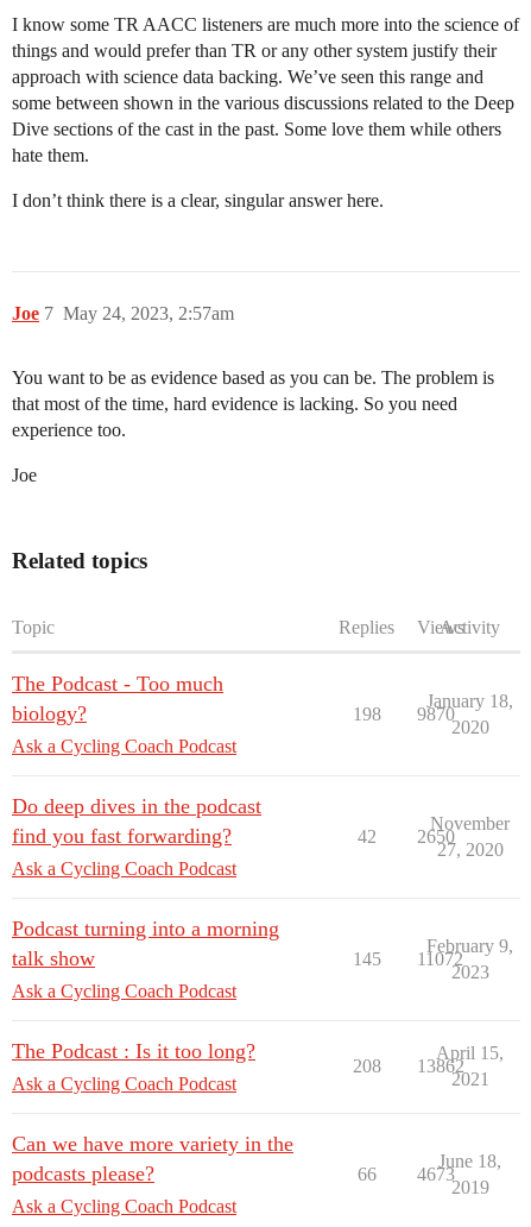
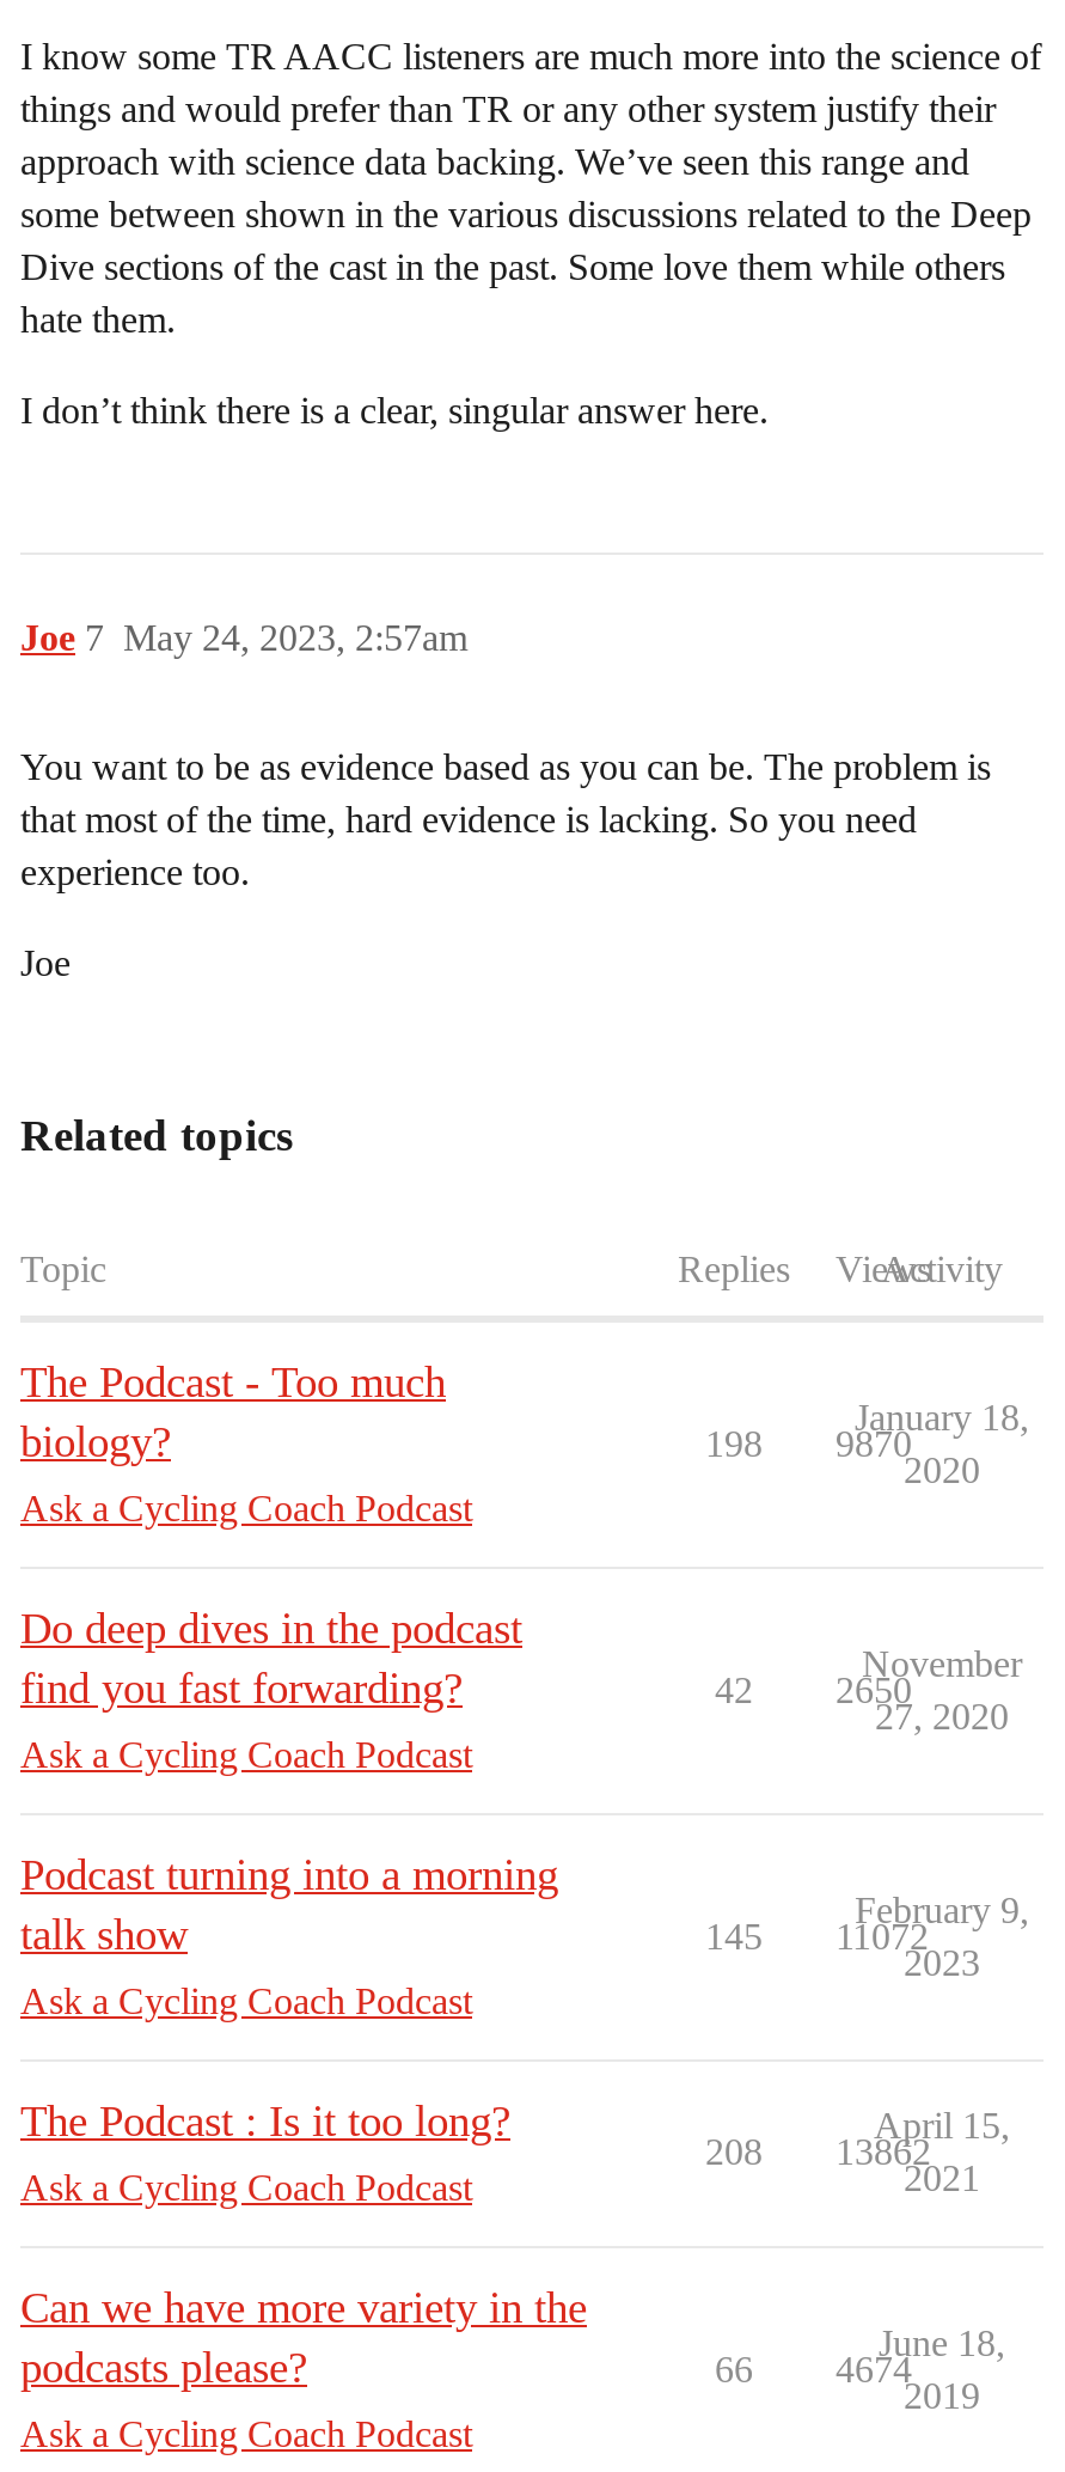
[417,1164,455,1184] 4673 -> [836,2349,912,2389] 4674

